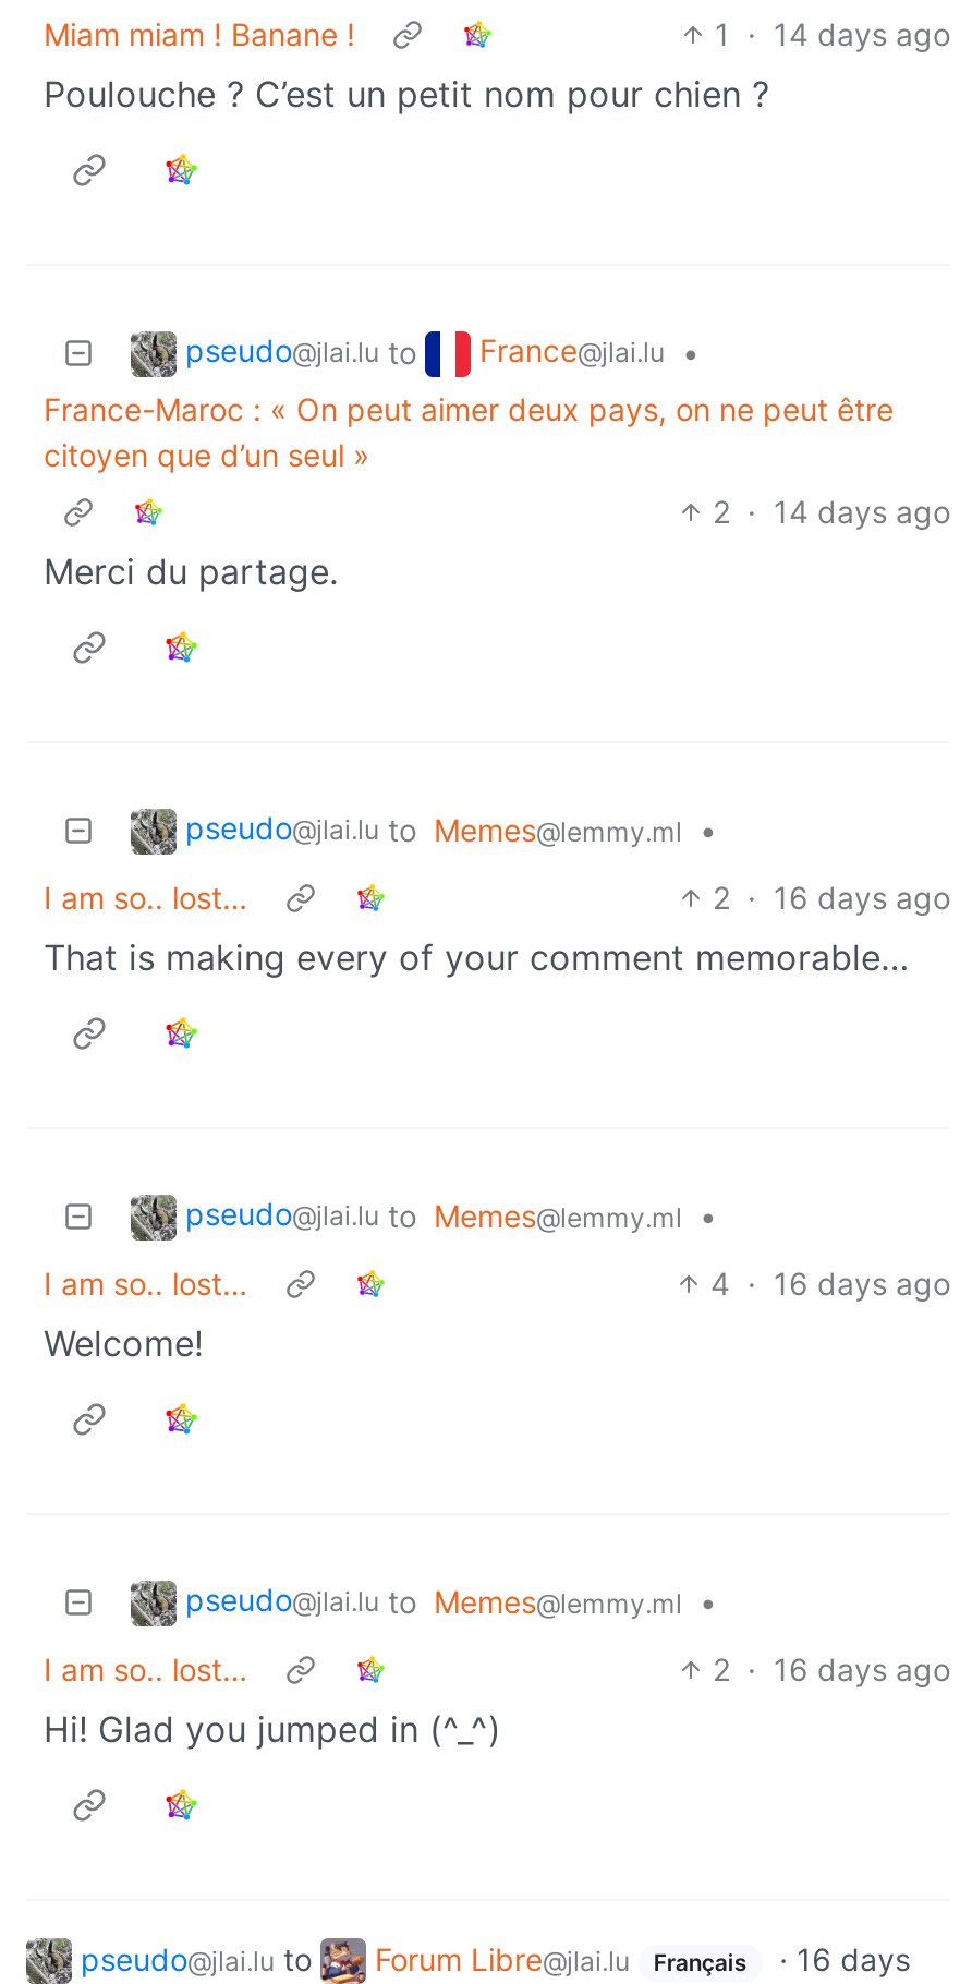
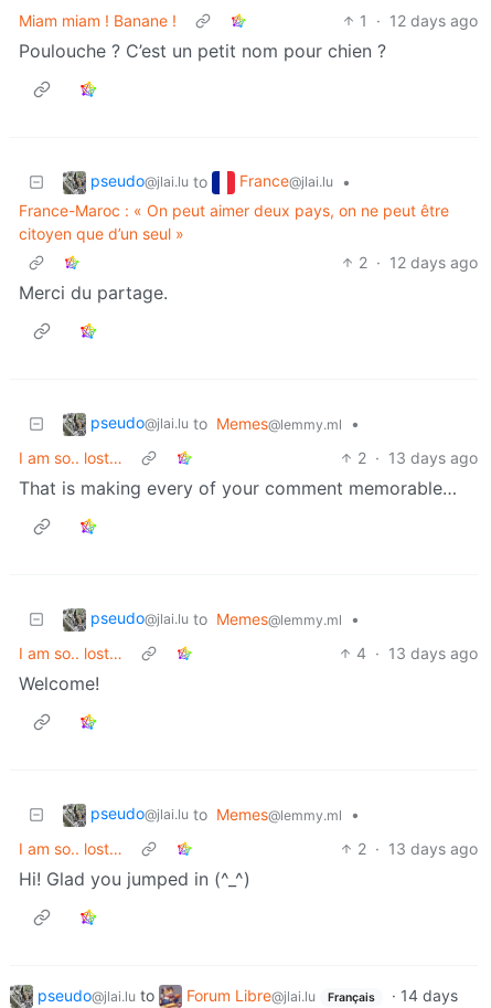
[715,15,950,52] 1 · 14 days ago -> [360,11,478,29] 1 · 12 days ago
[713,492,950,529] 2 · 14 days ago -> [359,252,478,271] 2 · 12 days ago
[713,878,950,915] 2 · 16 days ago -> [357,448,478,467] 2 · 13 days ago
[710,1264,950,1301] 4 · 16 days ago -> [356,643,478,662] 4 · 13 days ago
[713,1650,950,1687] 2 · 16 days ago -> [357,839,478,858] 2 · 13 days ago
[81,1940,910,1977] pseudo@jlai.lu to Forum Libre@jlai.lu Français · 16 days -> [38,986,457,1004] pseudo@jlai.lu to Forum Libre@jlai.lu Français · 14 days

